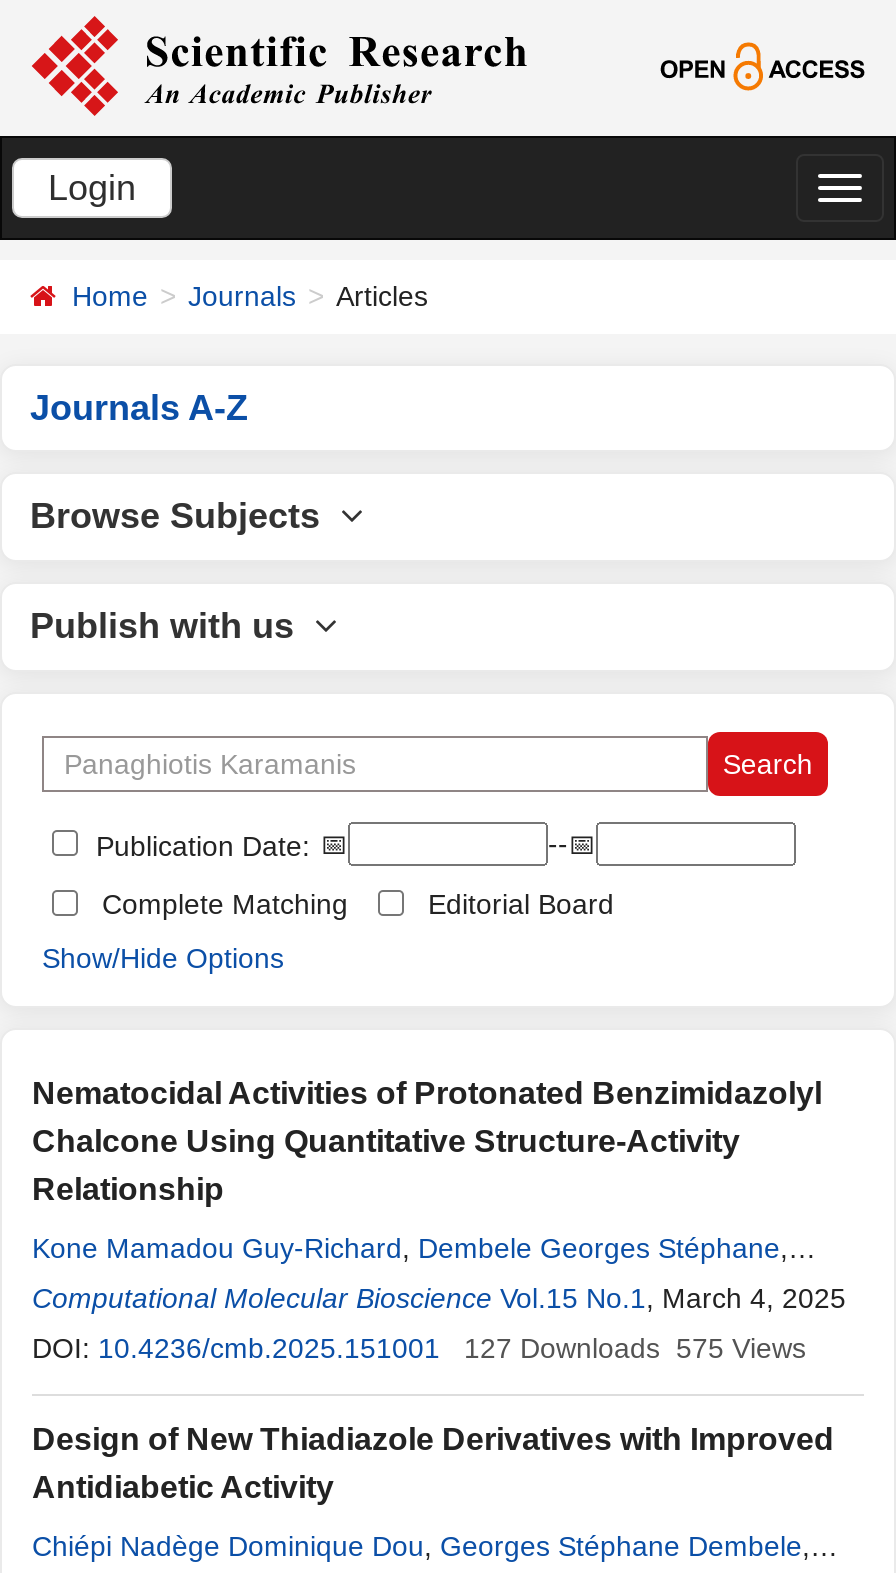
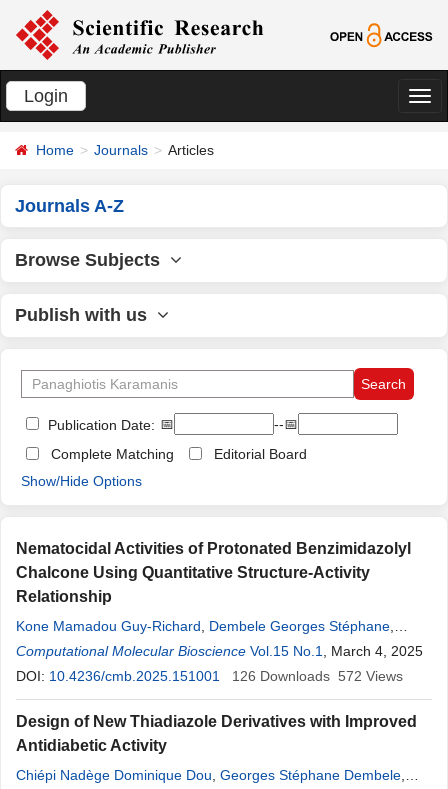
[464,1332,806,1364] 127 Downloads 575 Views -> [232,668,403,684] 126 Downloads 572 Views

